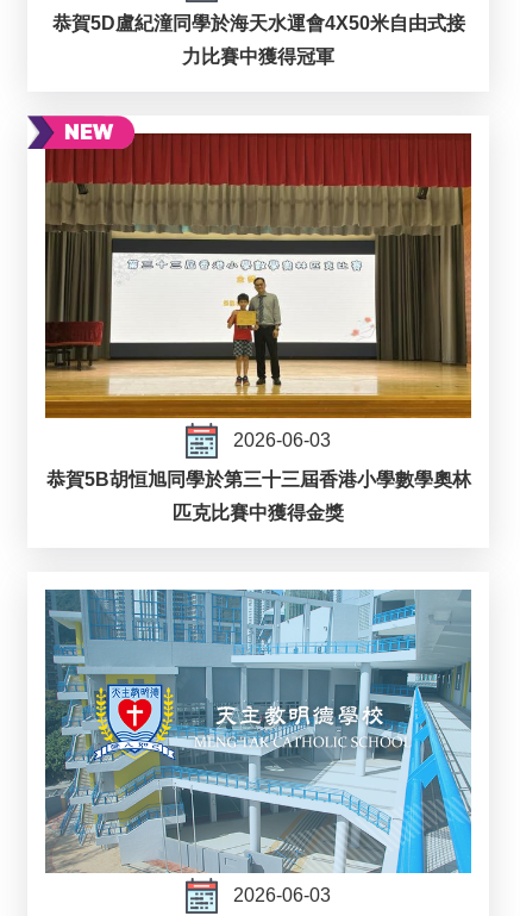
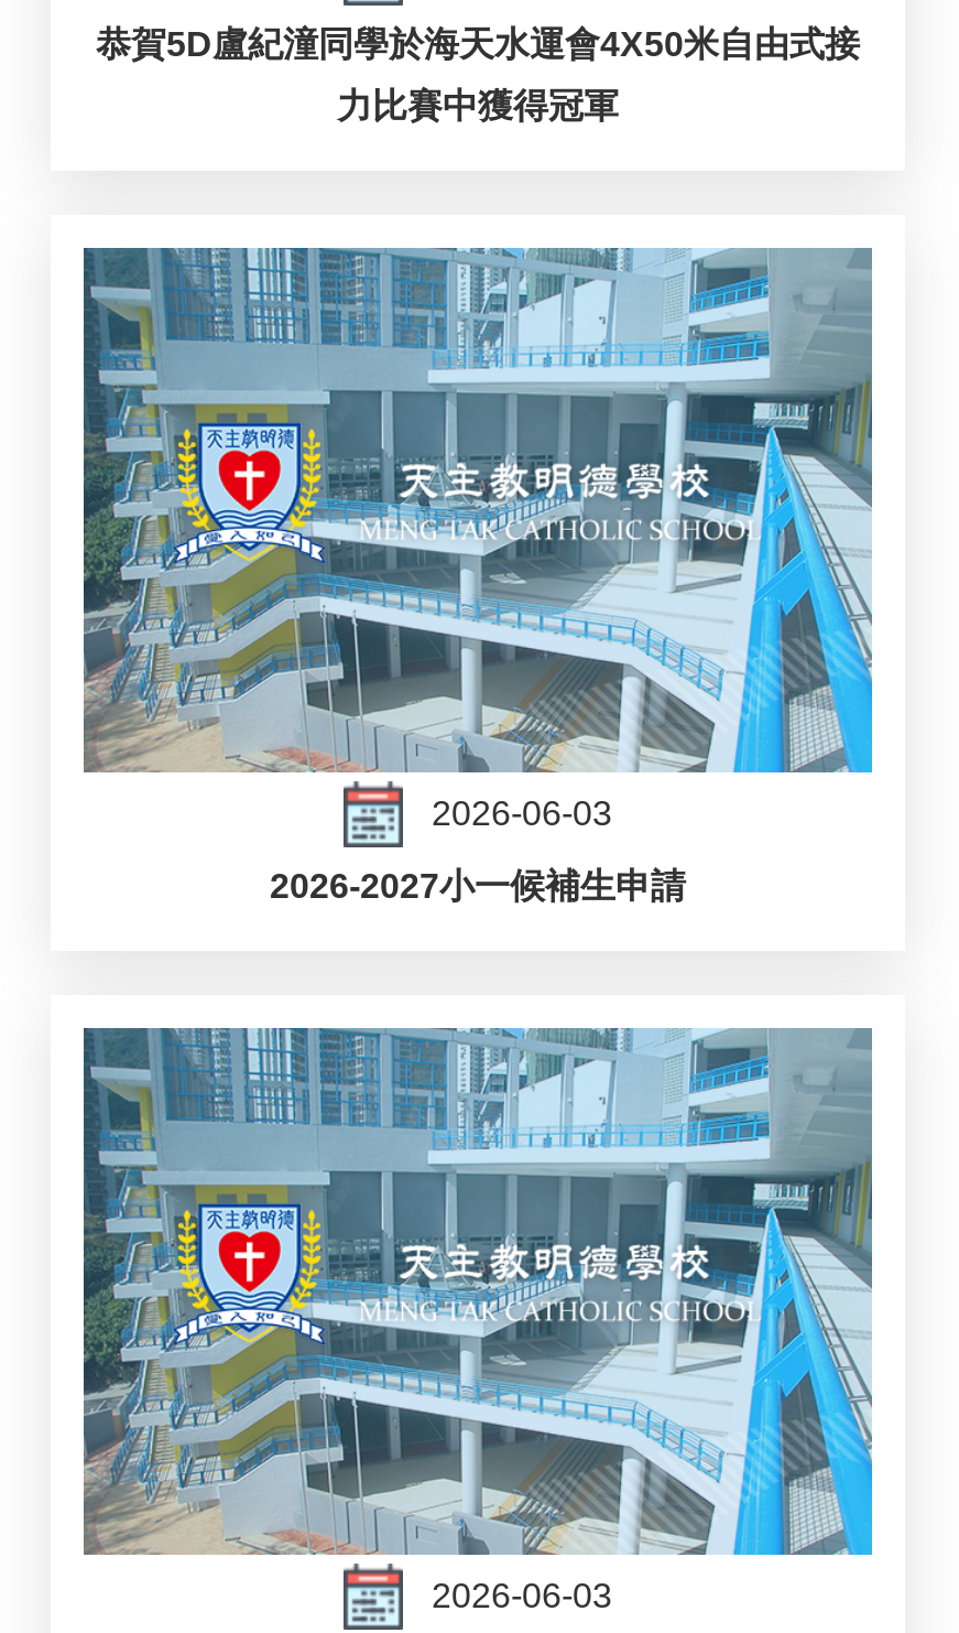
[27,114,472,419] [image] -> [53,214,874,807] [image]
[46,469,471,522] 恭賀5B胡恒旭同學於第三十三屆香港小學數學奧林 | 匹克比賽中獲得金獎 -> [270,867,686,905] 2026-2027小一候補生申請

